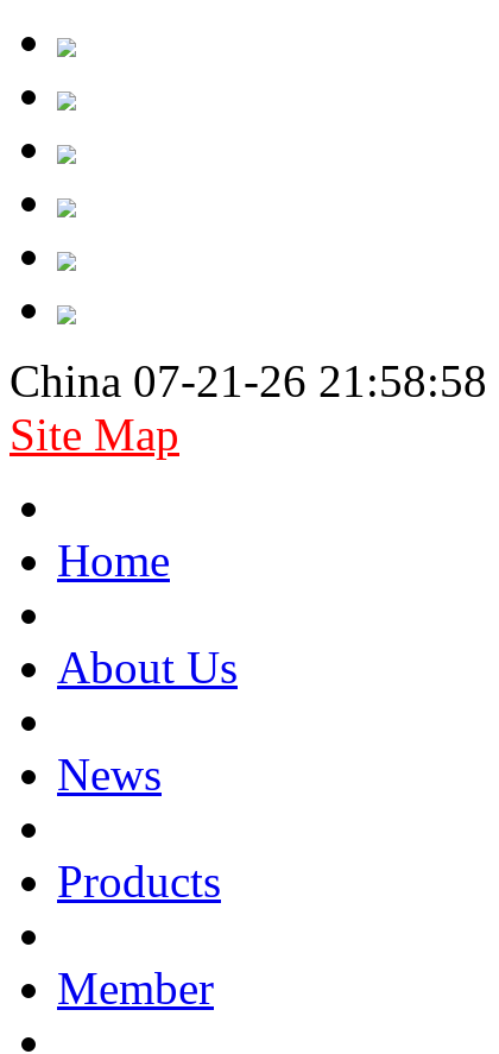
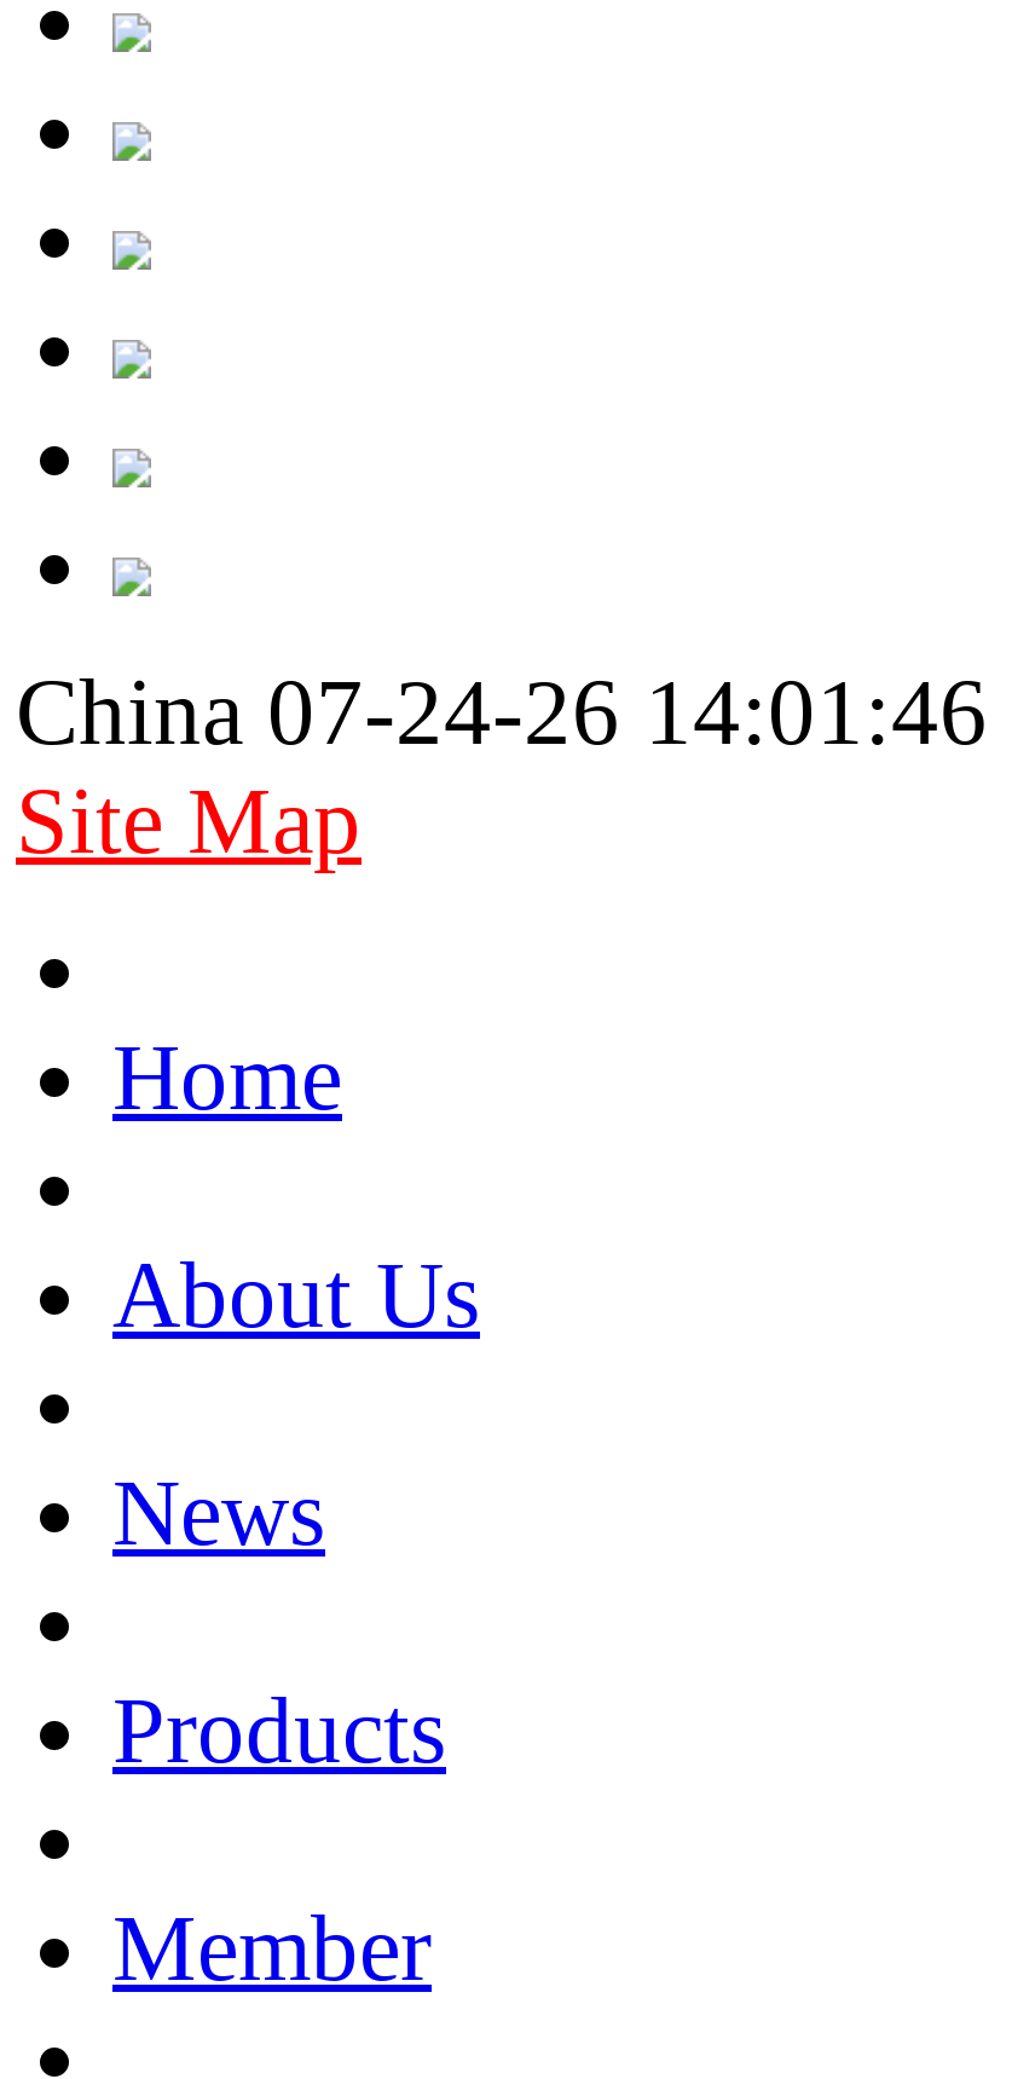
[10,355,487,406] China 07-21-26 21:58:58 -> [16,659,988,763] China 07-24-26 14:01:46

